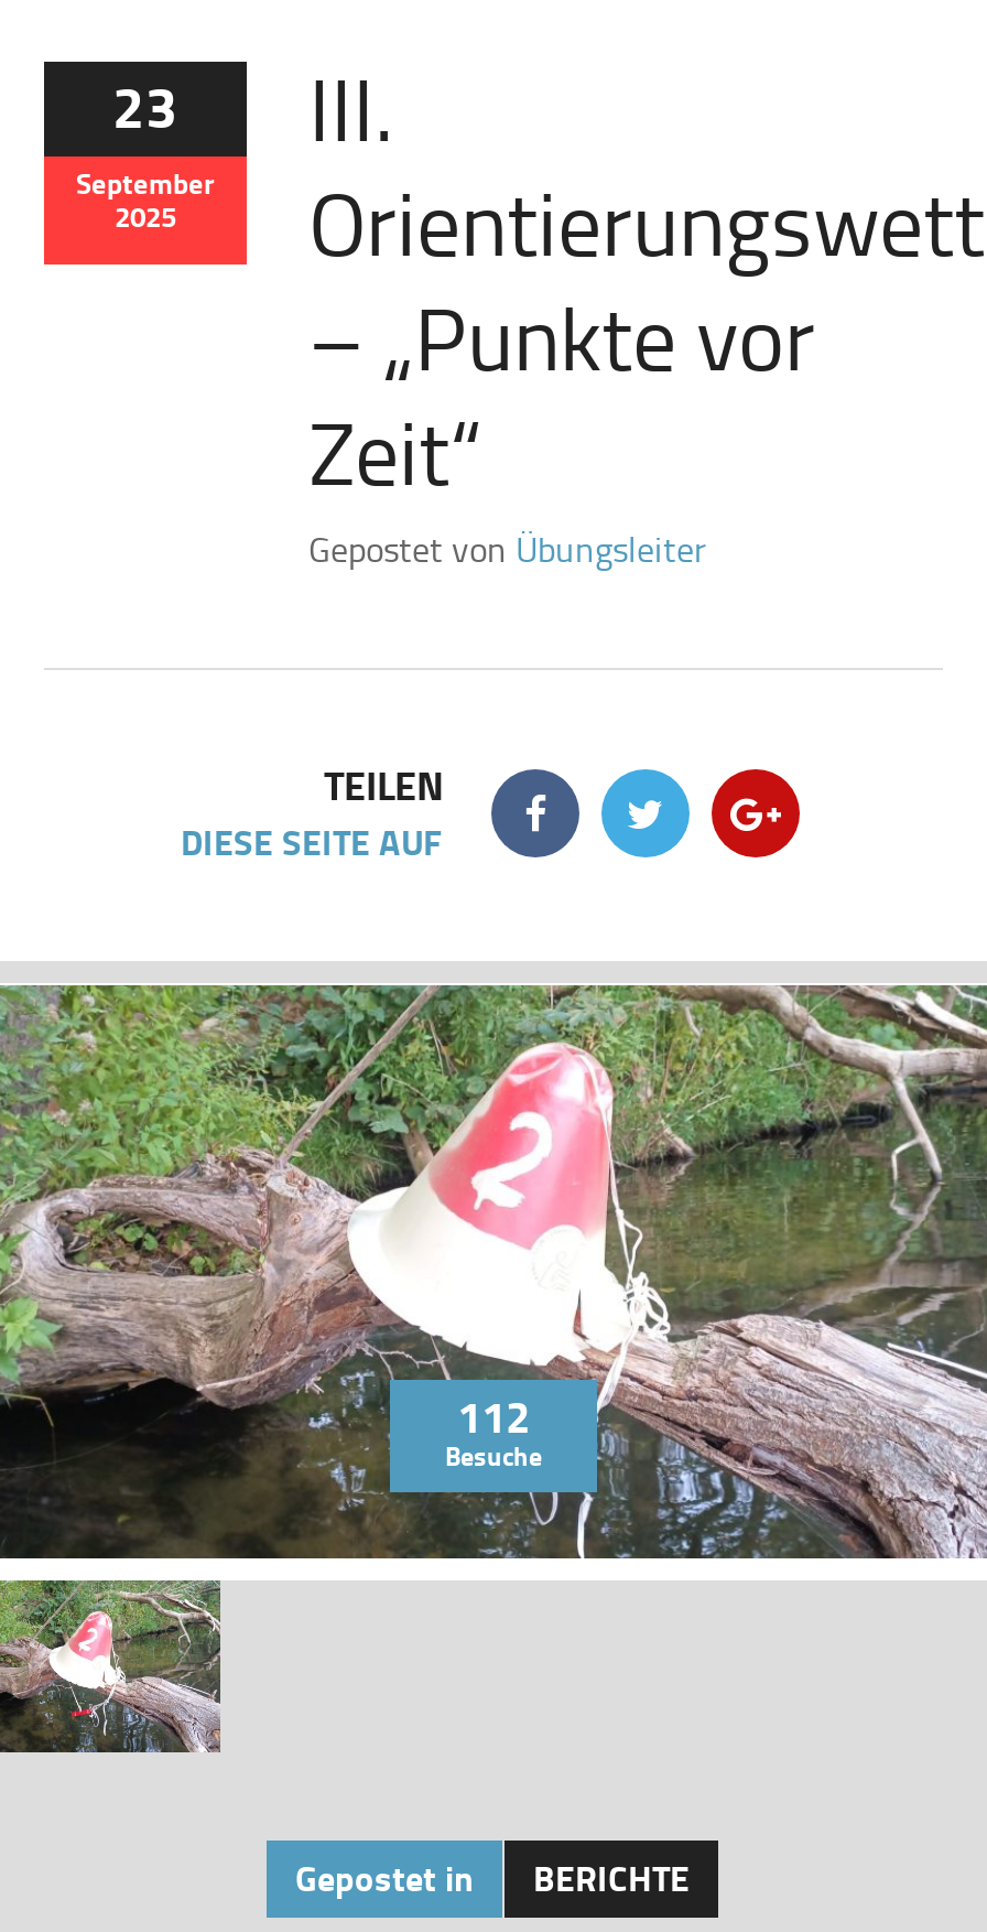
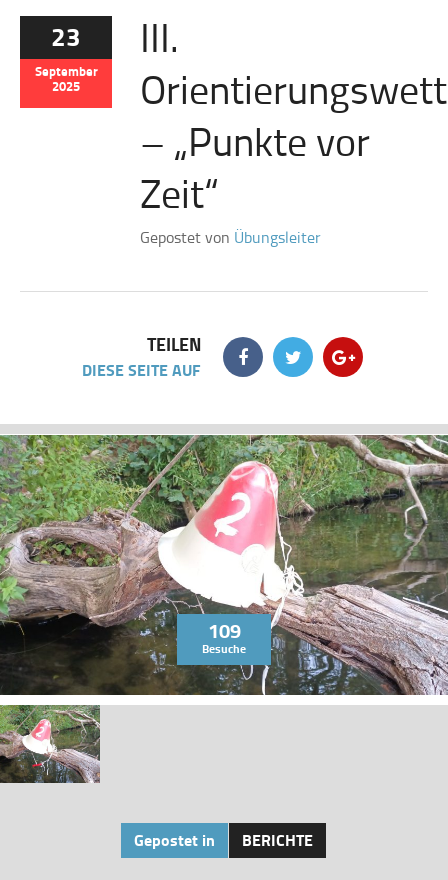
[457,1384,530,1448] 112 -> [207,616,240,645] 109

